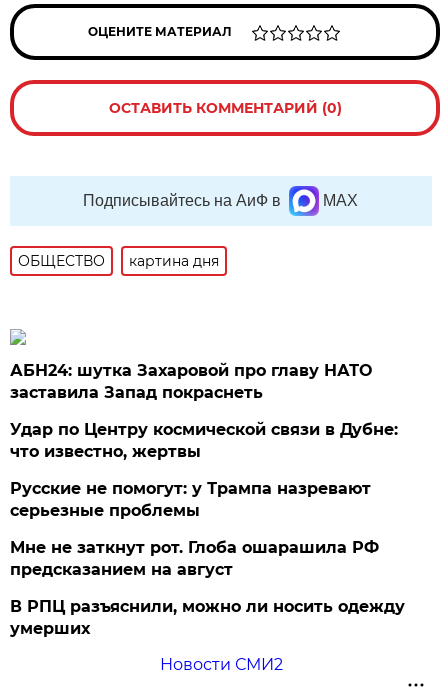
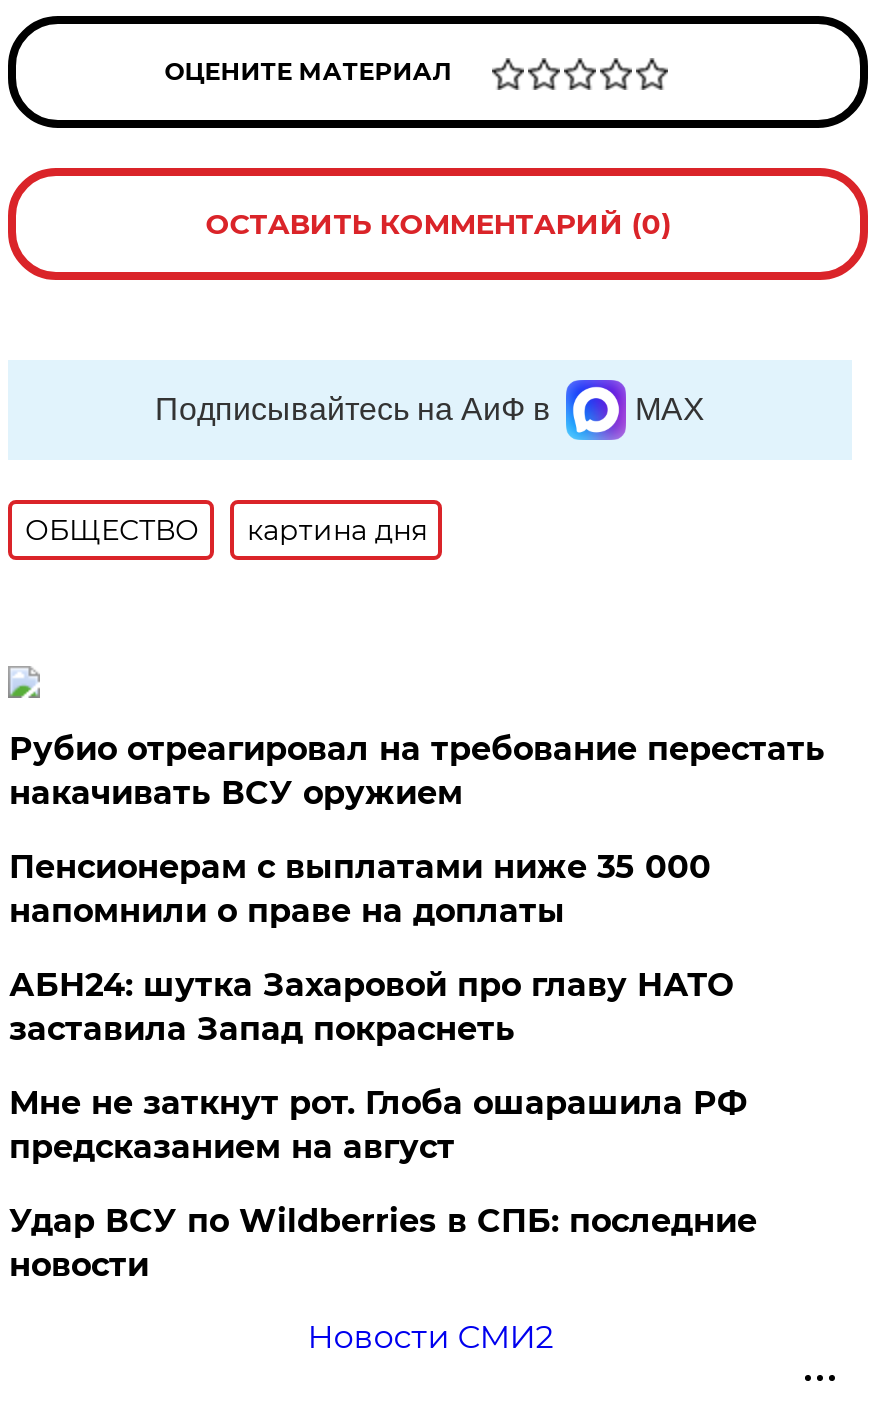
none -> [9,730,825,930] Рубио отреагировал на требование перестать | накачивать ВСУ оружием | Пенсионерам с выплатами ниже 35 000 | напомнили о праве на доплаты
moved [10,361,372,402] -> [9,966,733,1048]: АБН24: шутка Захаровой про главу НАТО | заставила Запад покраснеть
[10,420,398,520] Удар по Центру космической связи в Дубне: | что известно, жертвы | Русские не помогут: у Трампа назревают | серьезные проблемы -> none
[10,597,405,638] В РПЦ разъяснили, можно ли носить одежду | умерших -> [9,1202,757,1284] Удар ВСУ по Wildberries в СПБ: последние | новости

